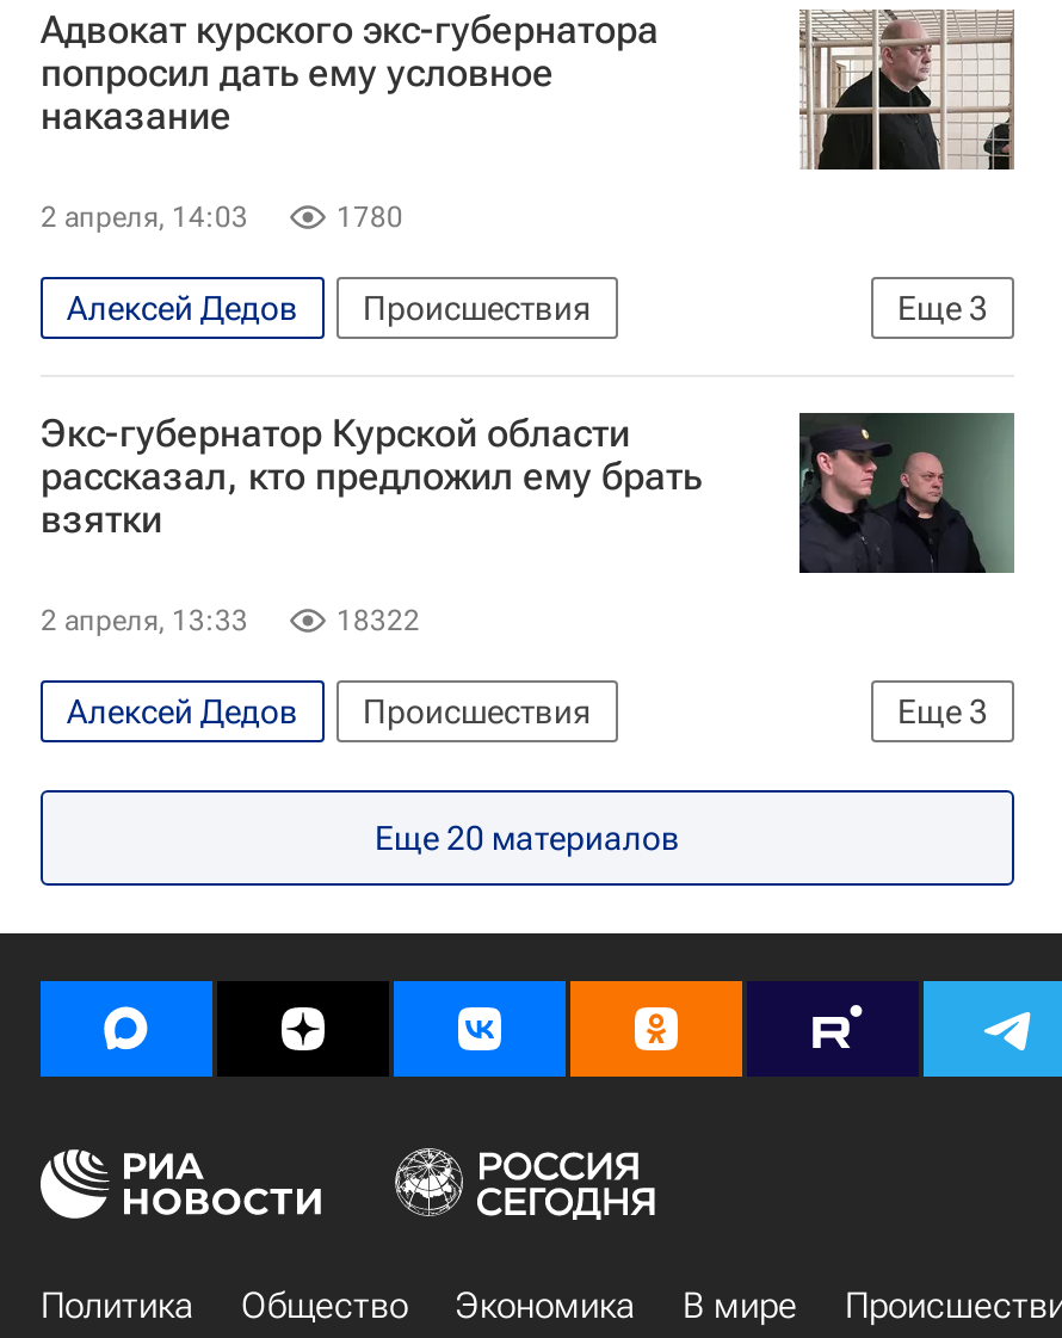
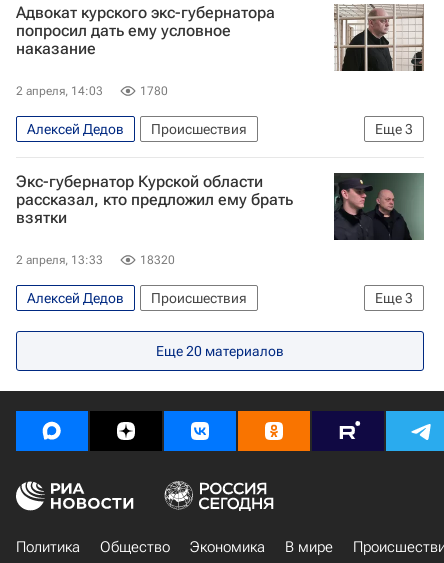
[336,604,420,637] 18322 -> [140,253,175,267] 18320

